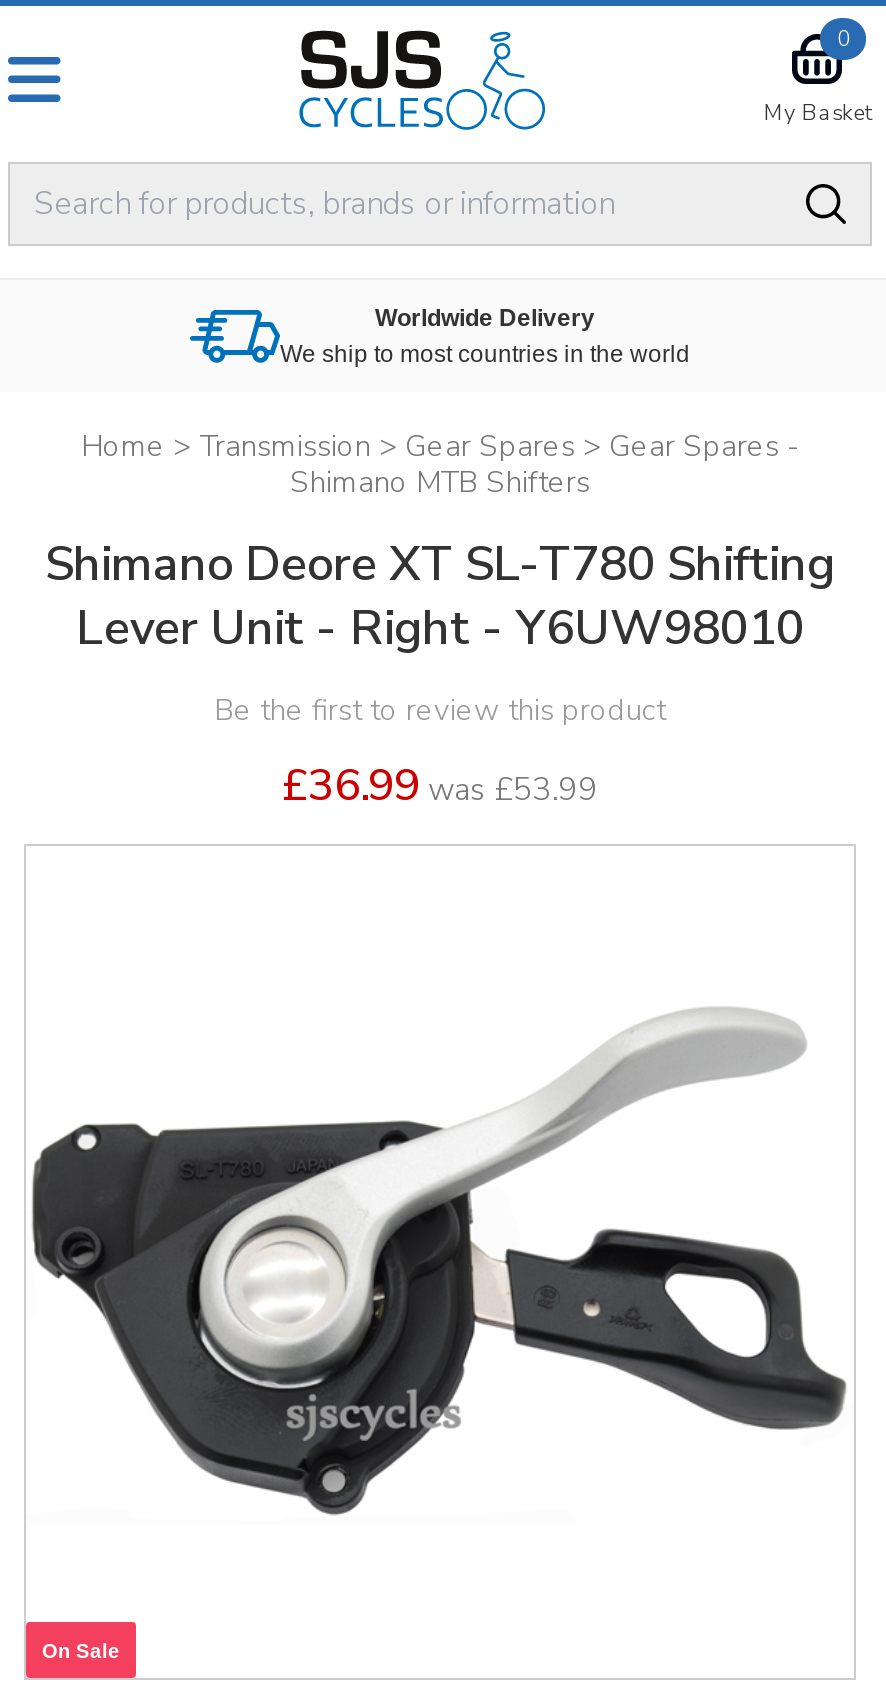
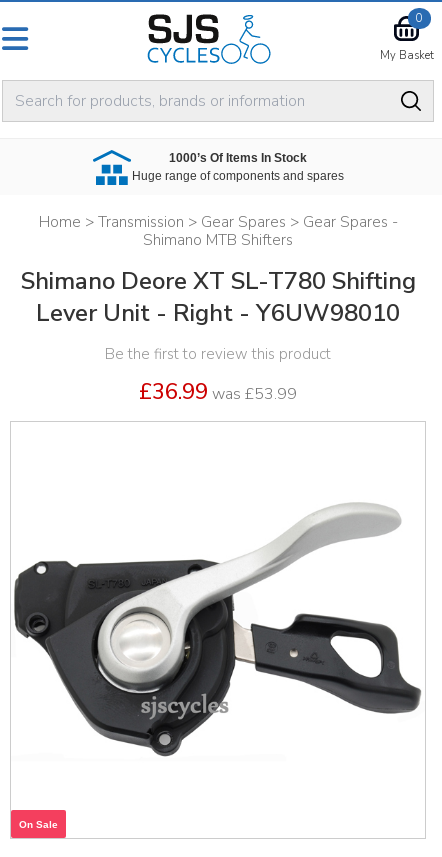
[188,302,690,372] [image] | Worldwide Delivery | We ship to most countries in the world -> [92,149,343,186] [image] | 1000’s Of Items In Stock | Huge range of components and spares

